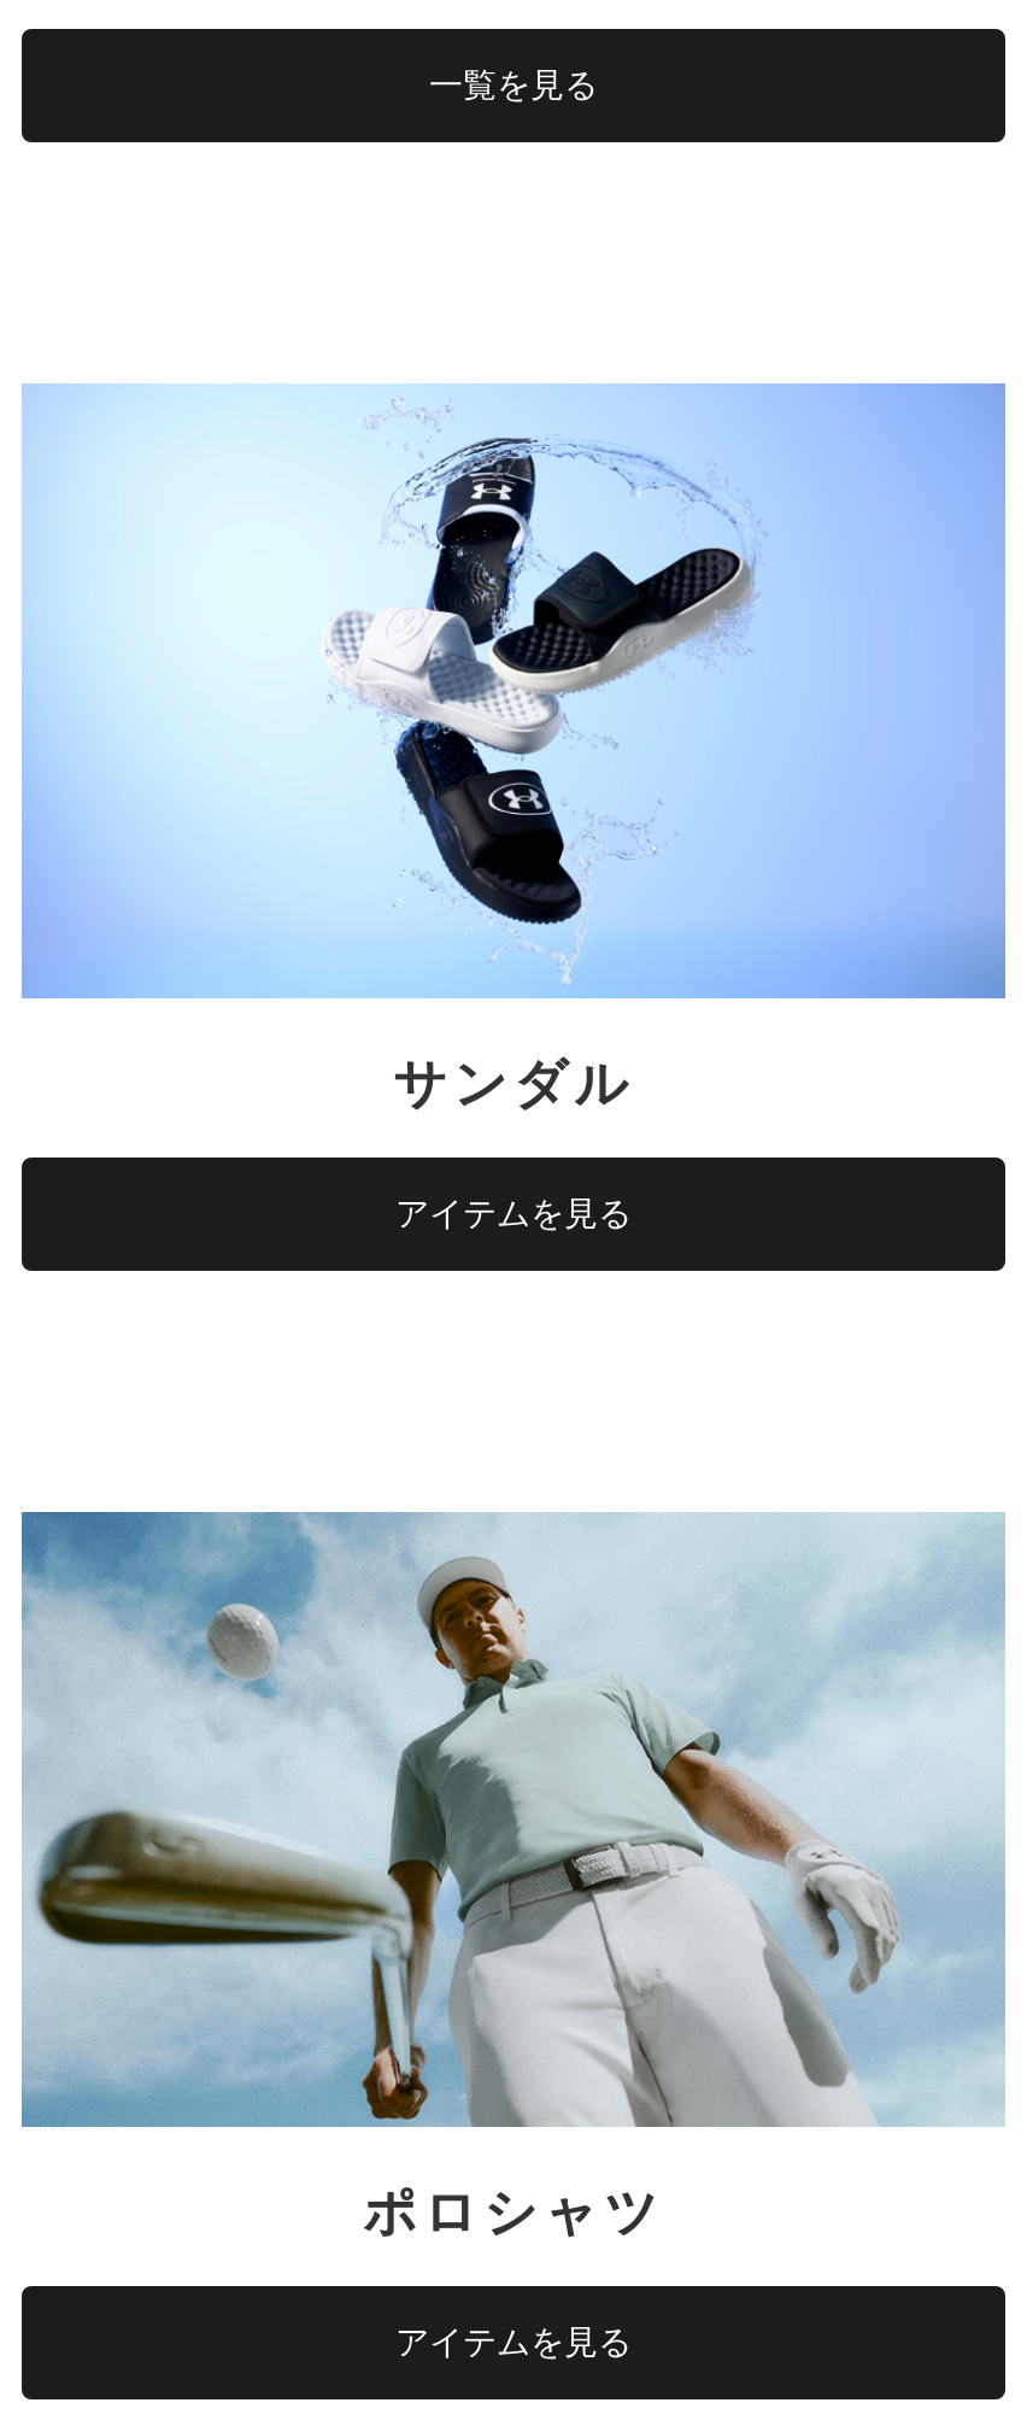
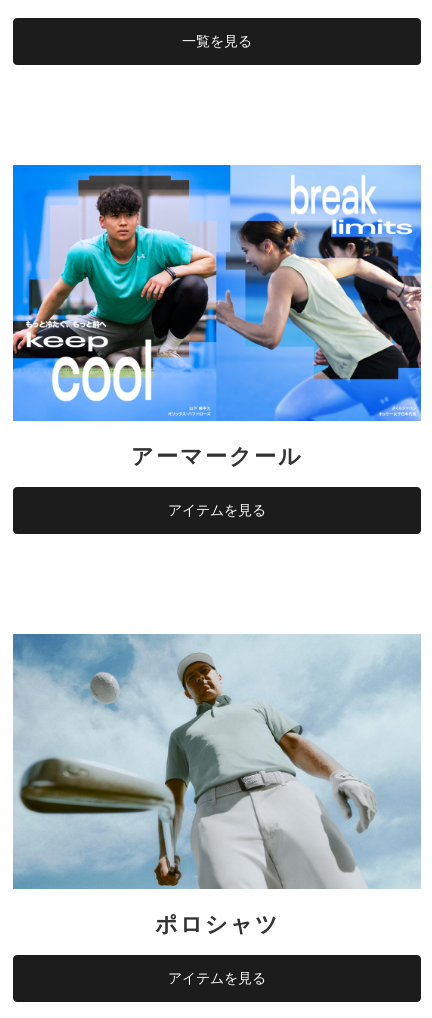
[22,381,1005,1114] [image] | サンダル -> [12,164,422,469] [image] | アーマークール

